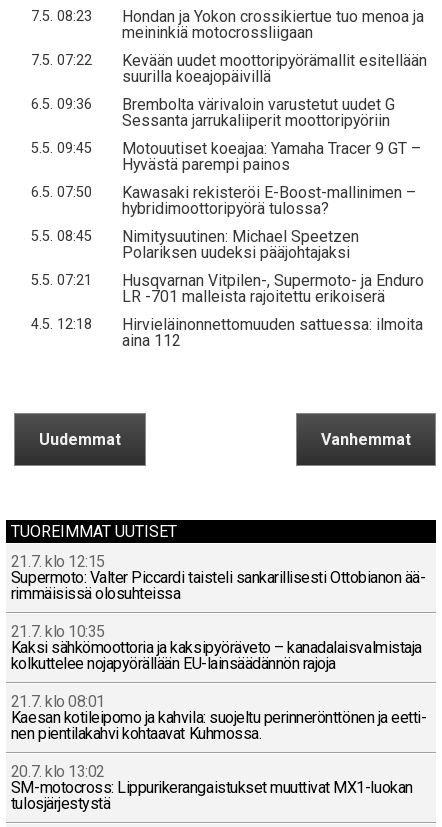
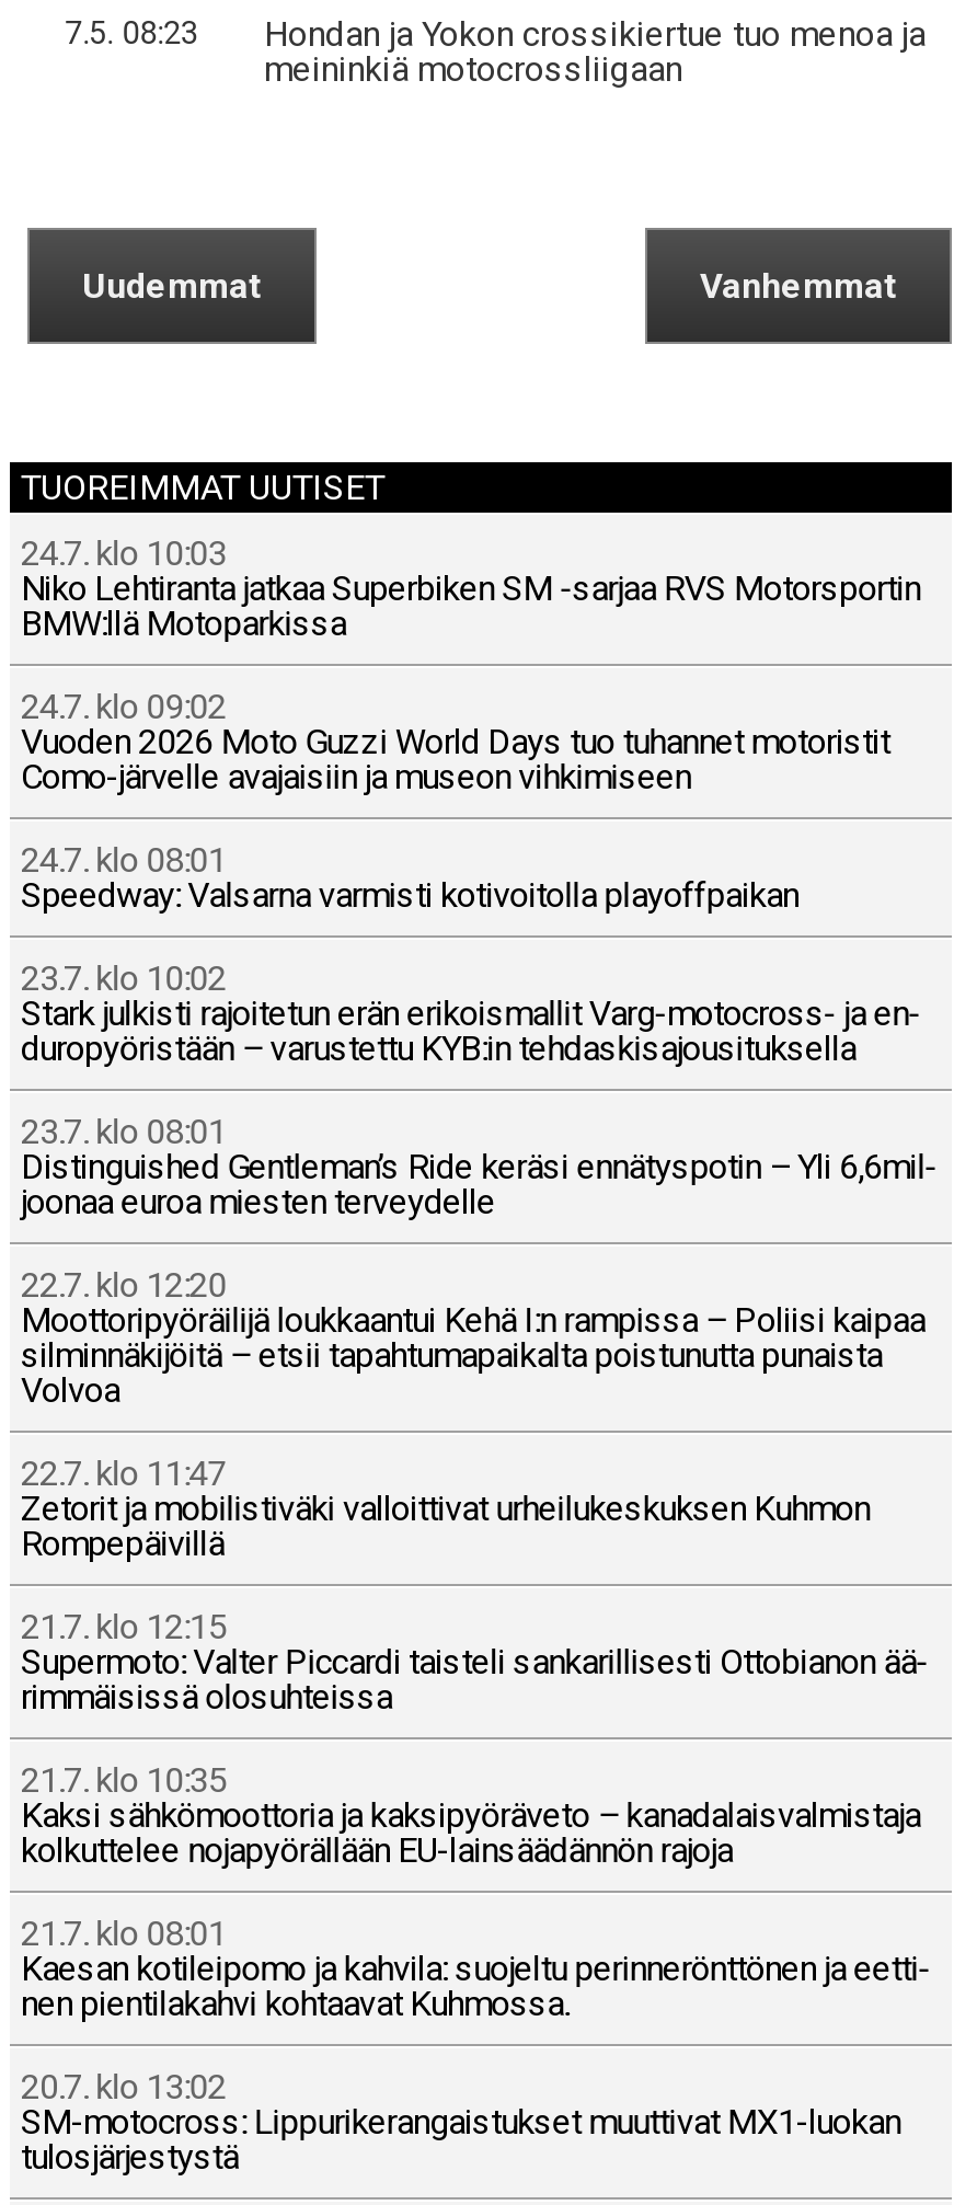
[31,51,427,350] 7.5. 07:22 | Kevään uudet moottoripyörämallit esitellään | suurilla koeajopäivillä | 6.5. 09:36 | Brembolta värivaloin varustetut uudet G | Sessanta jarrukaliiperit moottoripyöriin | 5.5. 09:45 | Motouutiset koeajaa: Yamaha Tracer 9 GT – | Hyvästä parempi painos | 6.5. 07:50 | Kawasaki rekisteröi E-Boost-mallinimen – | hybridimoottoripyörä tulossa? | 5.5. 08:45 | Nimitysuutinen: Michael Speetzen | Polariksen uudeksi pääjohtajaksi | 5.5. 07:21 | Husqvarnan Vitpilen-, Supermoto- ja Enduro | LR -701 malleista rajoitettu erikoiserä | 4.5. 12:18 | Hirvieläinonnettomuuden sattuessa: ilmoita | aina 112 -> none
moved [11,430,411,541] -> [21,264,897,507]: Uudemmat | Vanhemmat | TUOREIMMAT UUTISET
none -> [21,531,938,1563] 24.7. klo 10:03 | Niko Lehtiranta jatkaa Superbiken SM -sarjaa RVS Motorsportin | BMW:llä Motoparkissa | 24.7. klo 09:02 | Vuoden 2026 Moto Guzzi World Days tuo tuhannet motoristit | Como-järvelle avajaisiin ja museon vihkimiseen | 24.7. klo 08:01 | Speedway: Valsarna varmisti kotivoitolla playoffpaikan | 23.7. klo 10:02 | Stark julkisti rajoitetun erän erikoismallit Varg-motocross- ja en | duropyöristään – varustettu KYB:in tehdaskisajousituksella | 23.7. klo 08:01 | Distinguished Gentleman’s Ride keräsi ennätyspotin – Yli 6,6mil | joonaa euroa miesten terveydelle | 22.7. klo 12:20 | Moottoripyöräilijä loukkaantui Kehä I:n rampissa – Poliisi kaipaa | silminnäkijöitä – etsii tapahtumapaikalta poistunutta punaista | Volvoa | 22.7. klo 11:47 | Zetorit ja mobilistiväki valloittivat urheilukeskuksen Kuhmon | Rompepäivillä

